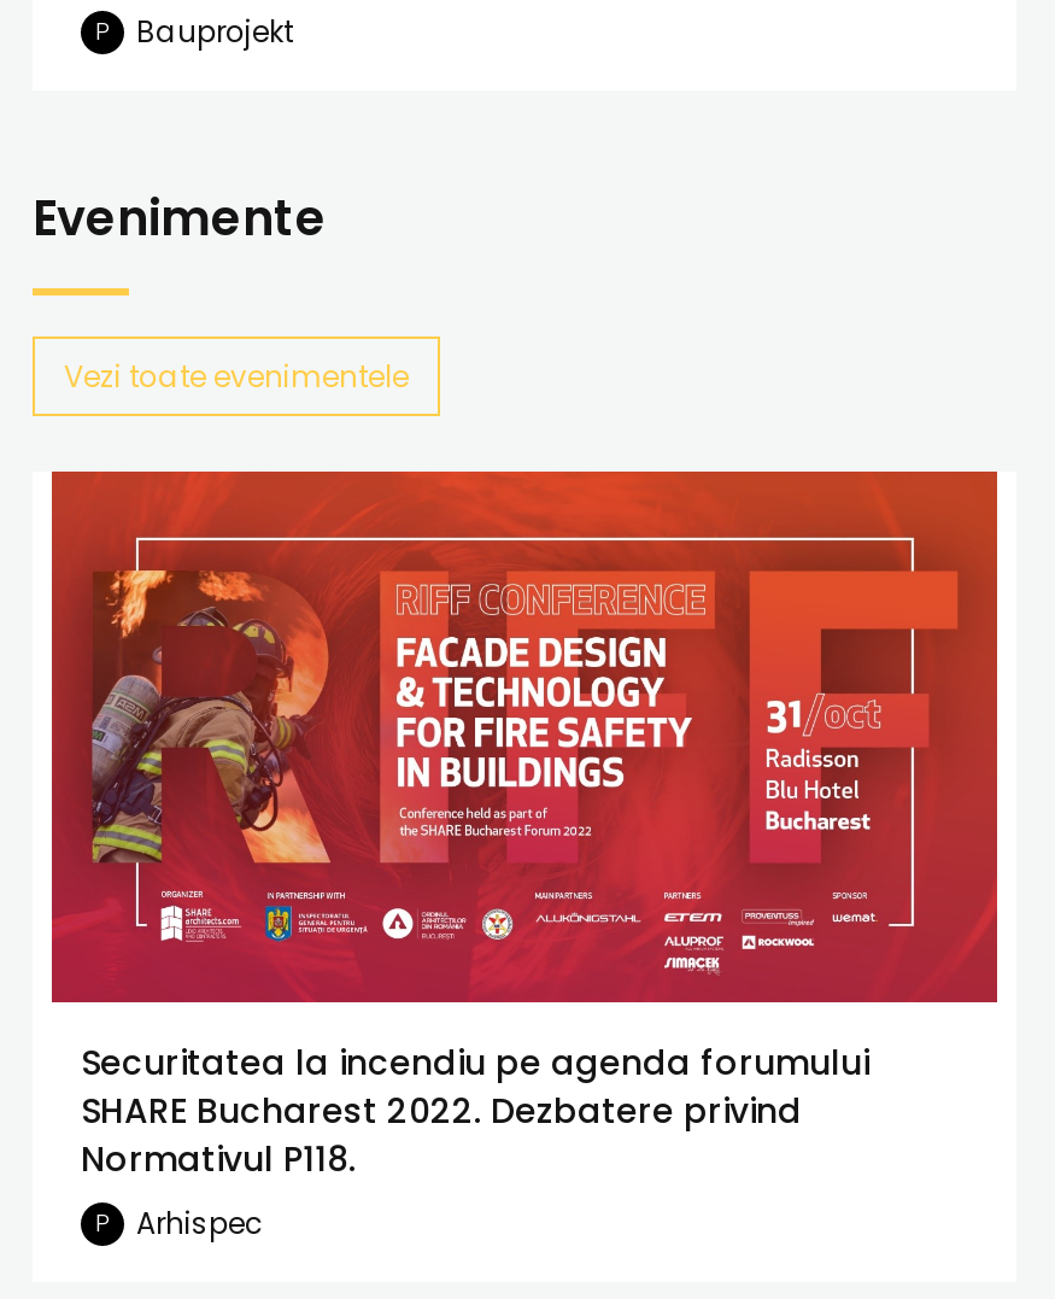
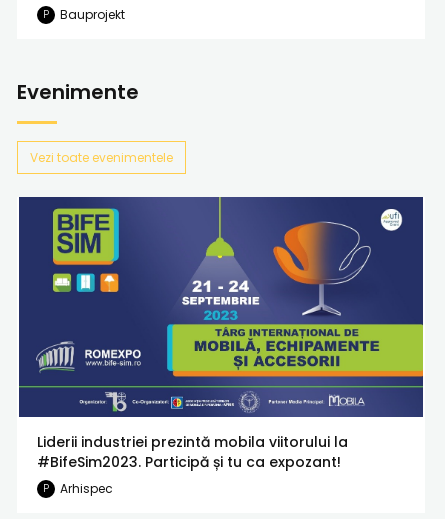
[37,469,1012,1183] [image] | Securitatea la incendiu pe agenda forumului | SHARE Bucharest 2022. Dezbatere privind | Normativul P118. -> [18,196,424,472] [image] | Liderii industriei prezintă mobila viitorului la | #BifeSim2023. Participă și tu ca expozant!

